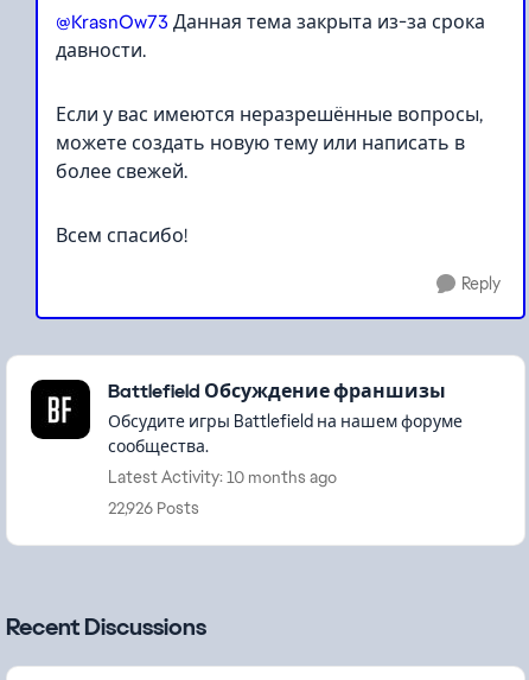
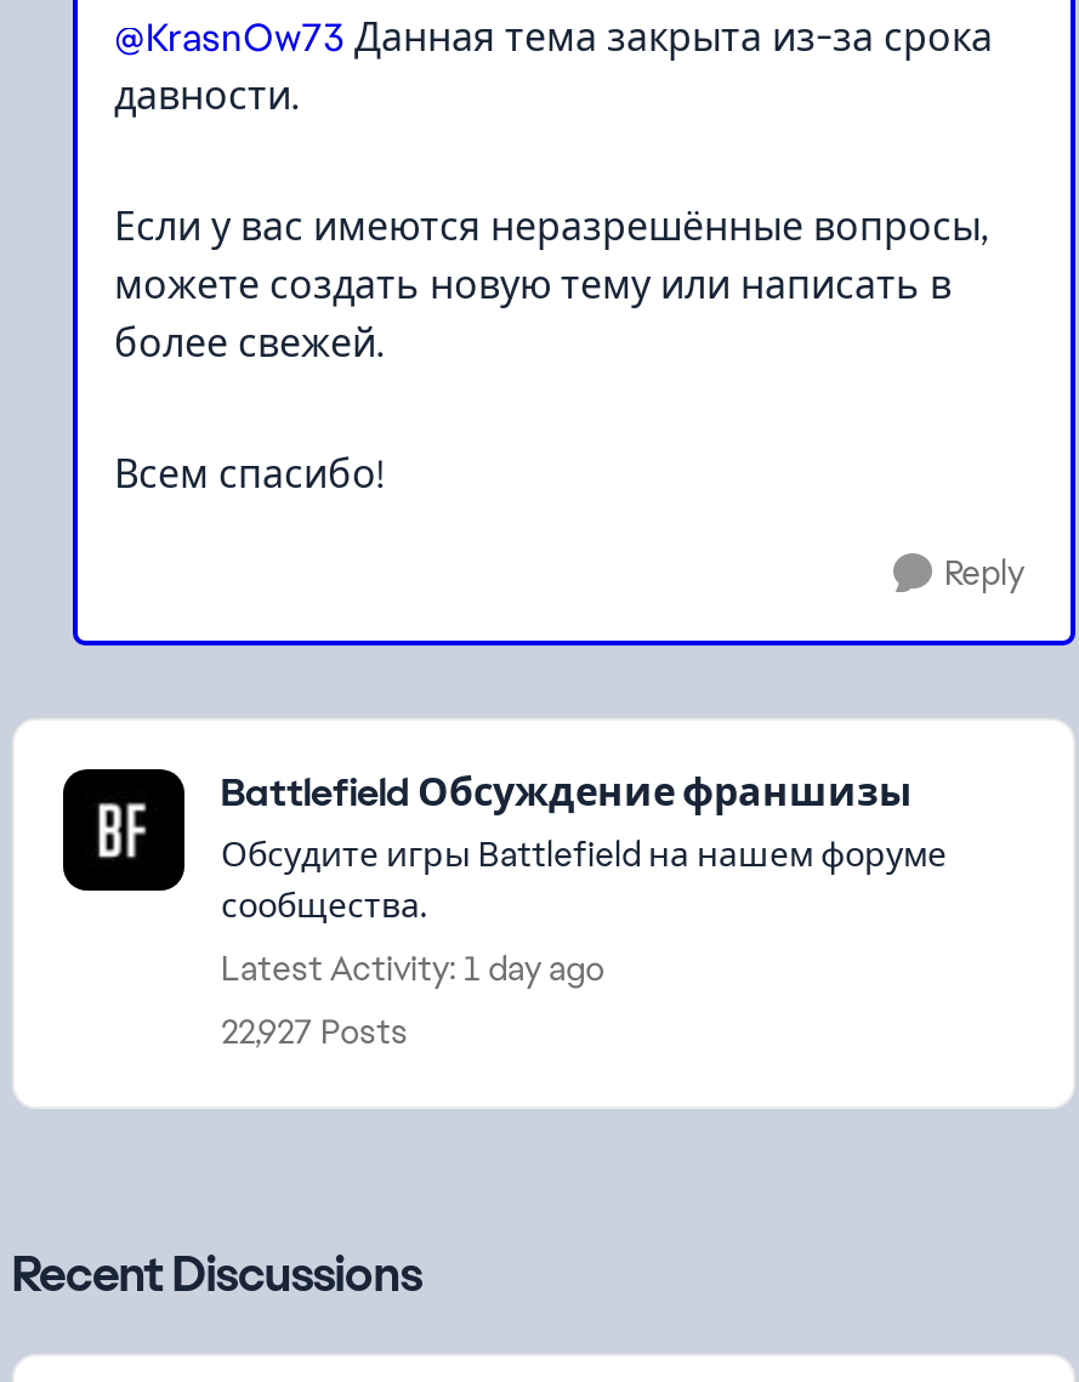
[108,466,337,488] Latest Activity: 10 months ago -> [221,946,604,990] Latest Activity: 1 day ago
[108,497,199,519] 22,926 Posts -> [221,1010,408,1053] 22,927 Posts

